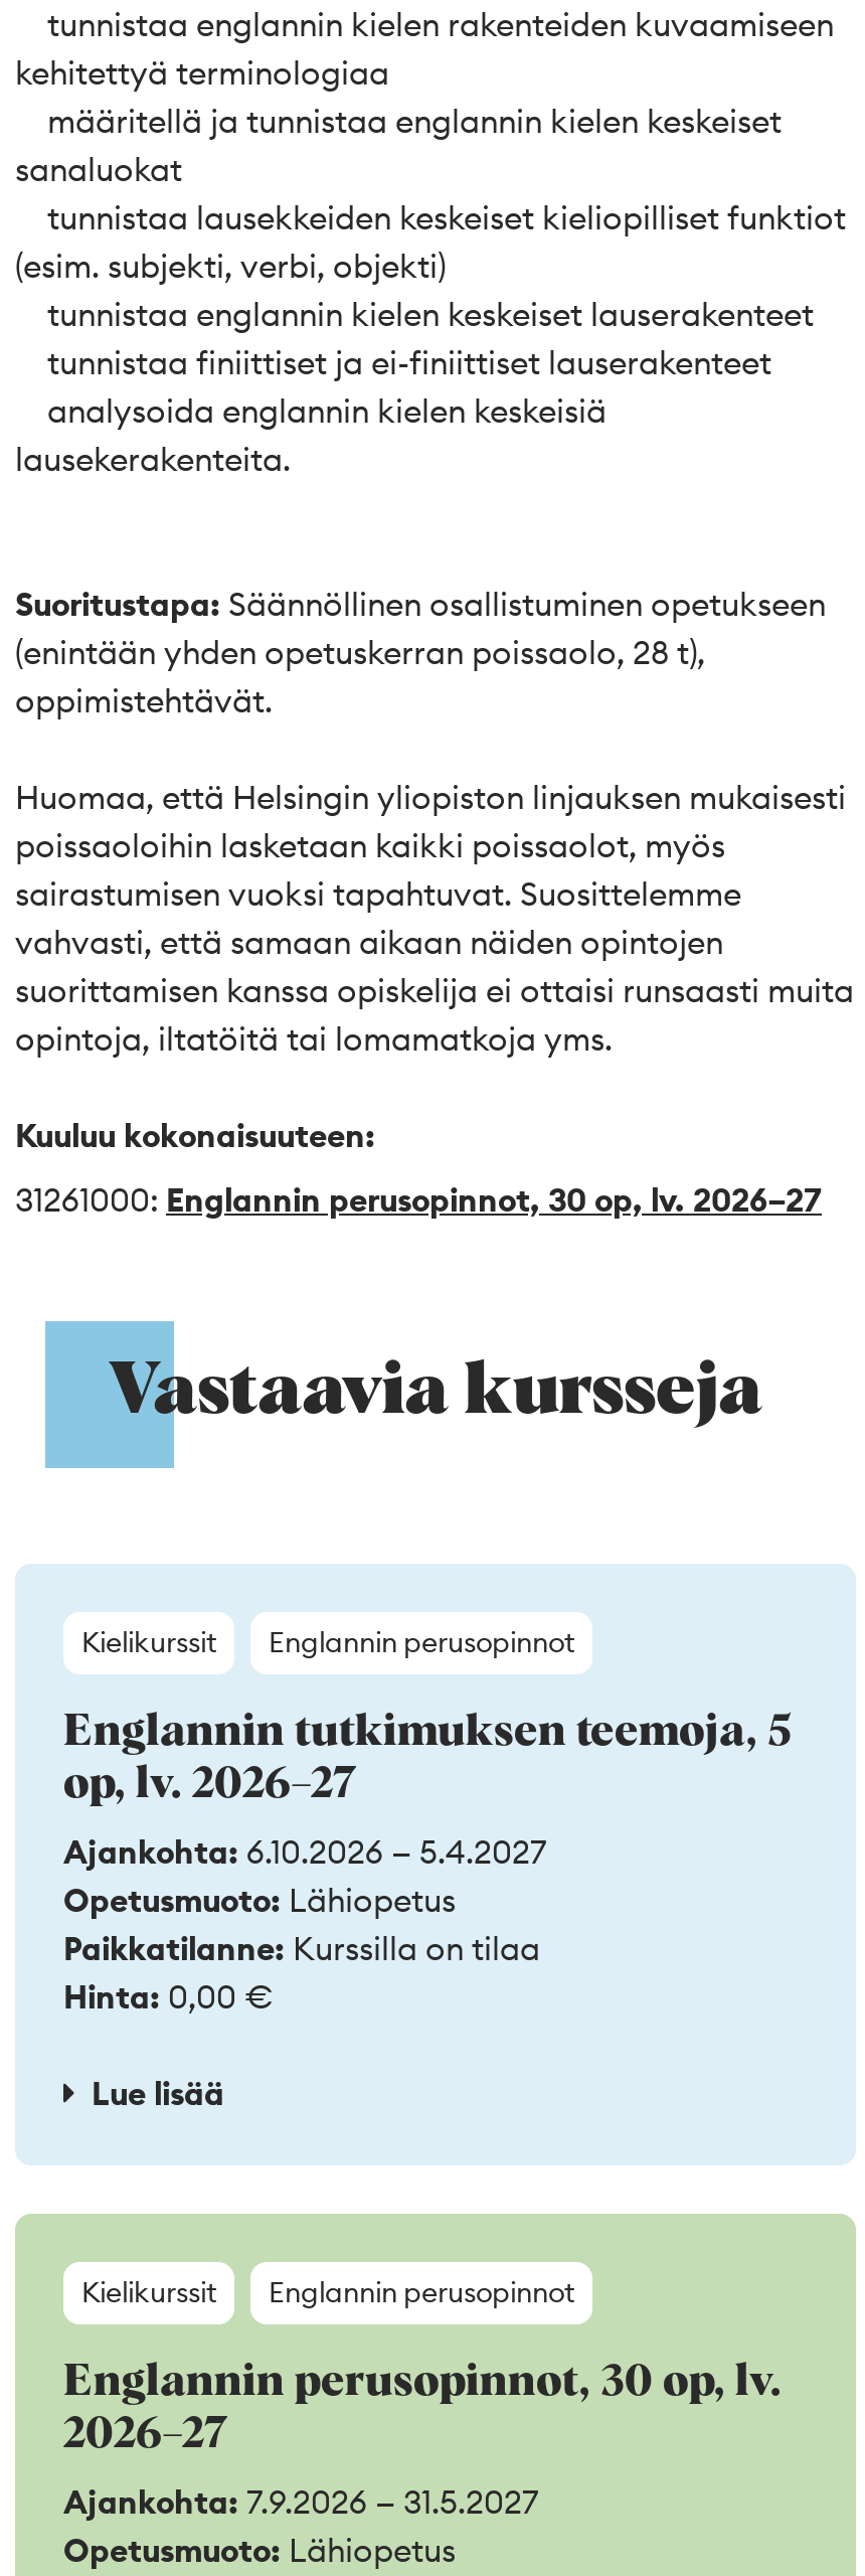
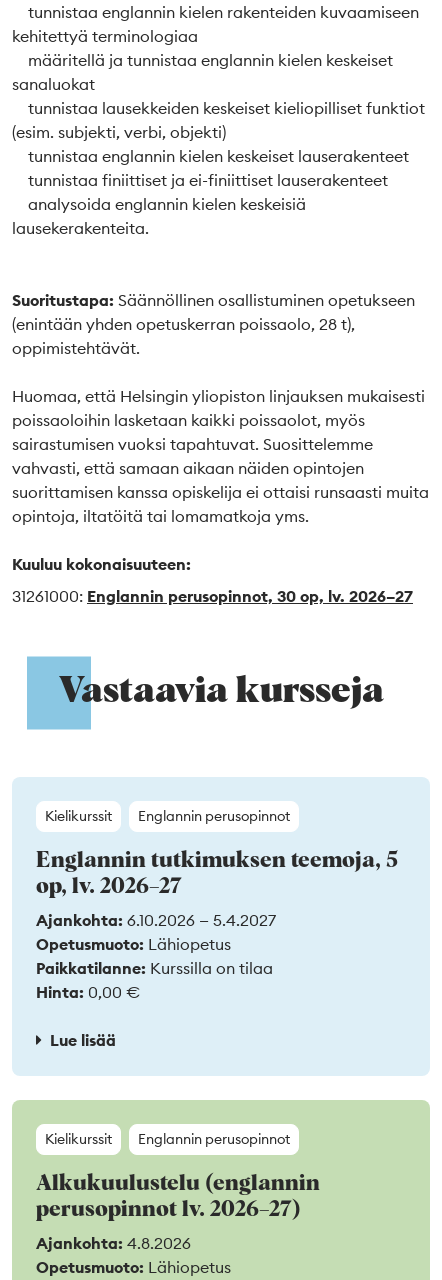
[63,2361,782,2457] Englannin perusopinnot, 30 op, lv. | 2026–27 -> [36,1173,320,1221] Alkukuulustelu (englannin | perusopinnot lv. 2026–27)
[63,2481,538,2522] Ajankohta: 7.9.2026 — 31.5.2027 -> [36,1233,191,1253] Ajankohta: 4.8.2026

